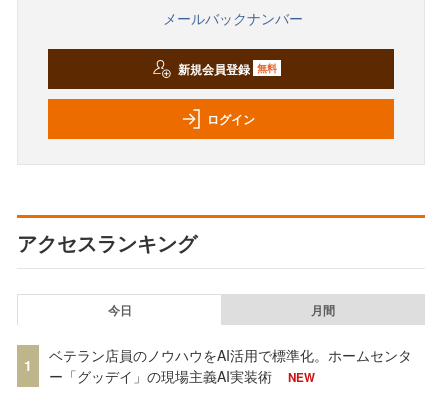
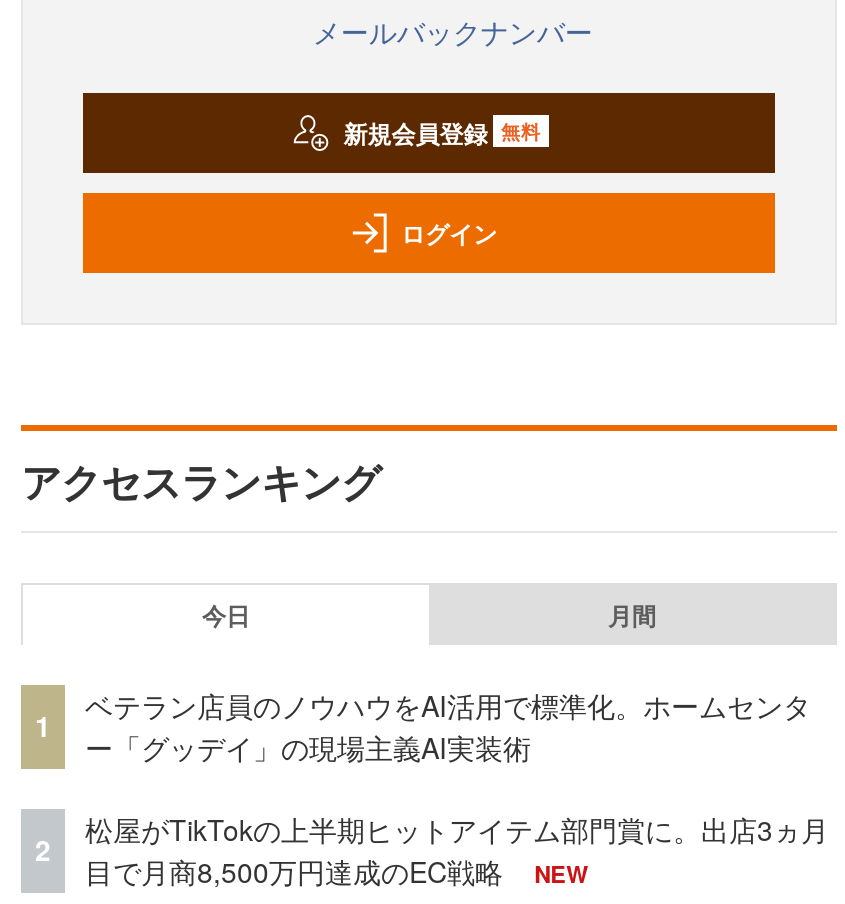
none -> [35,829,51,869] 2
none -> [85,808,829,890] 松屋がTikTokの上半期ヒットアイテム部門賞に。出店3ヵ月 | 目で月商8,500万円達成のEC戦略

